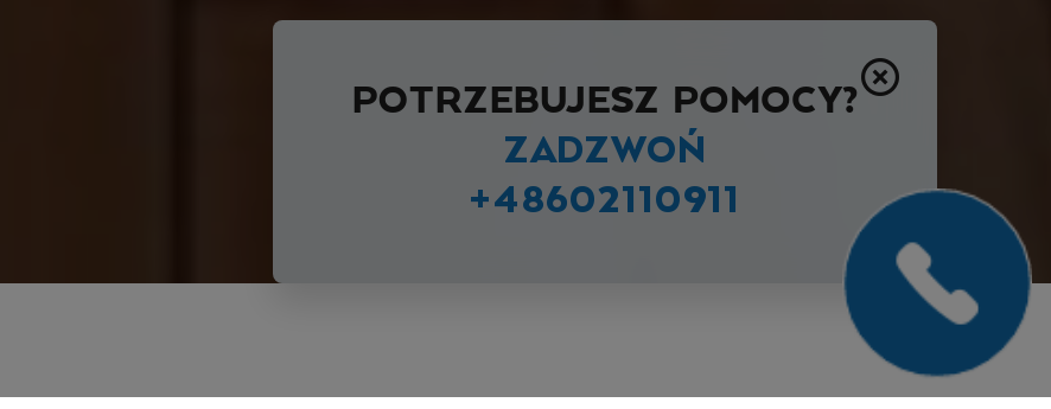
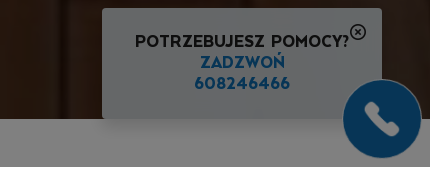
[470,179,740,224] +48602110911 -> [194,75,290,94] 608246466

